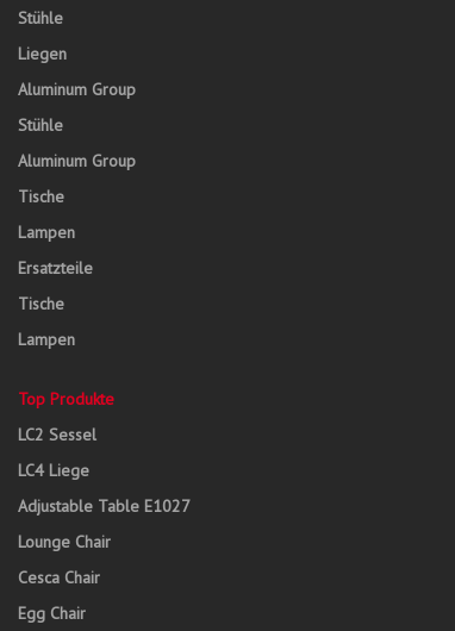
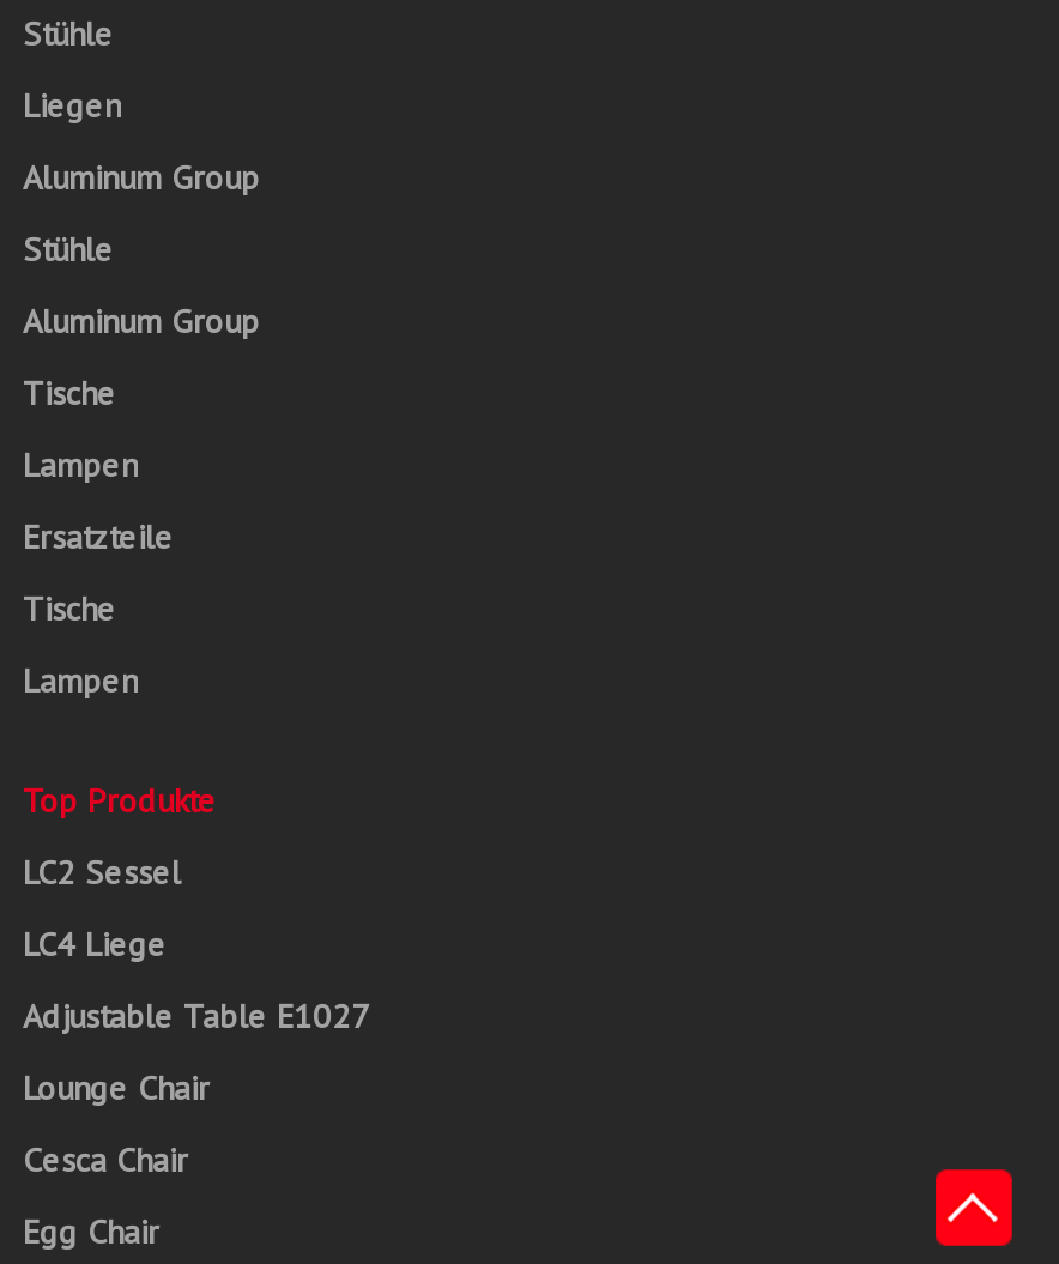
none -> [931,1165,1017,1251] [image]

